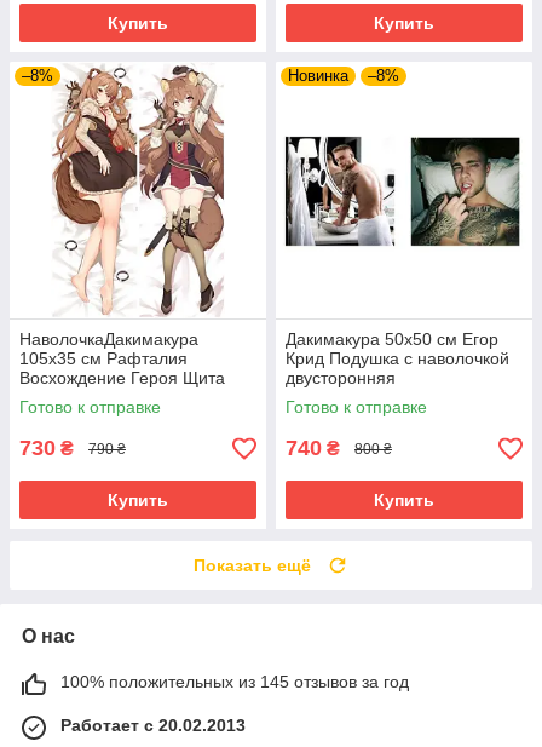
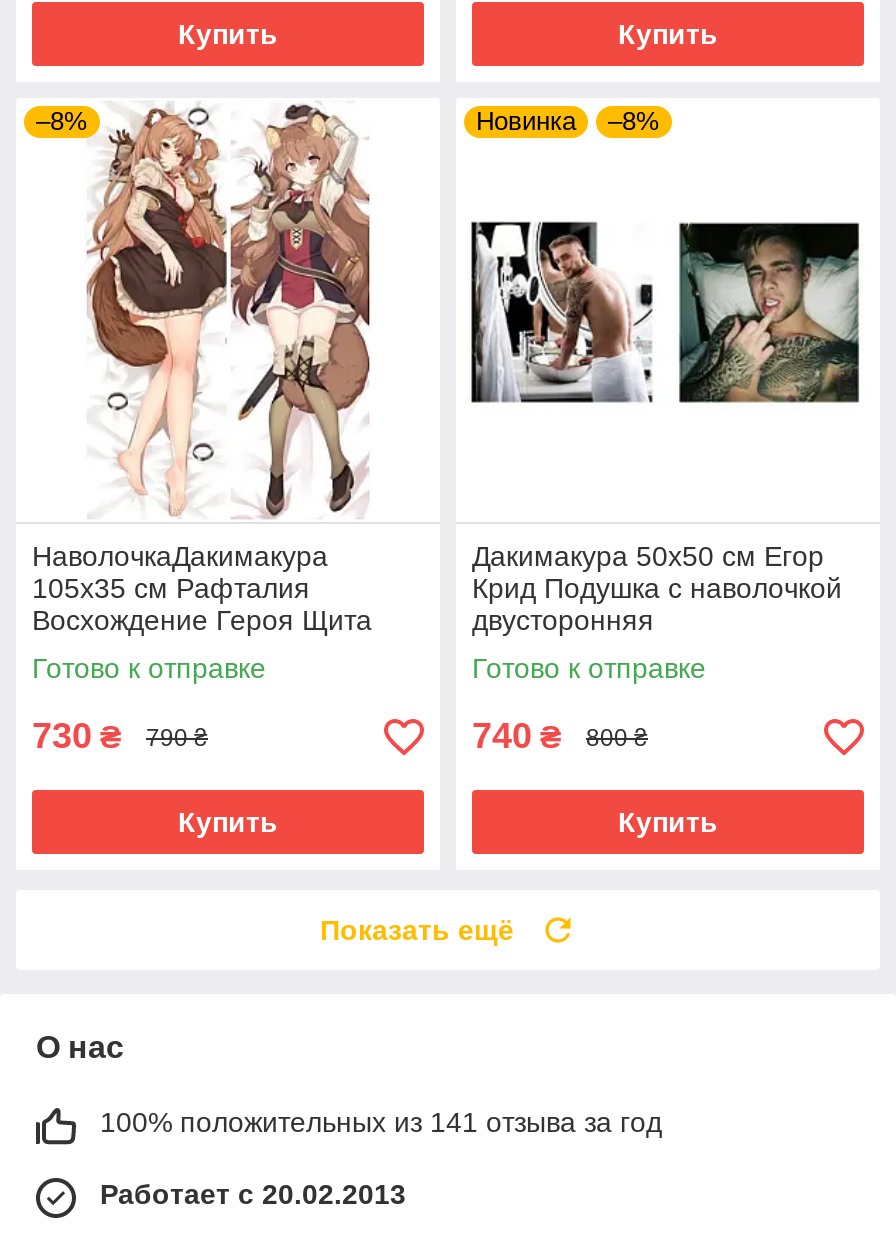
[60,673,409,692] 100% положительных из 145 отзывов за год -> [100,1107,662,1139] 100% положительных из 141 отзыва за год

